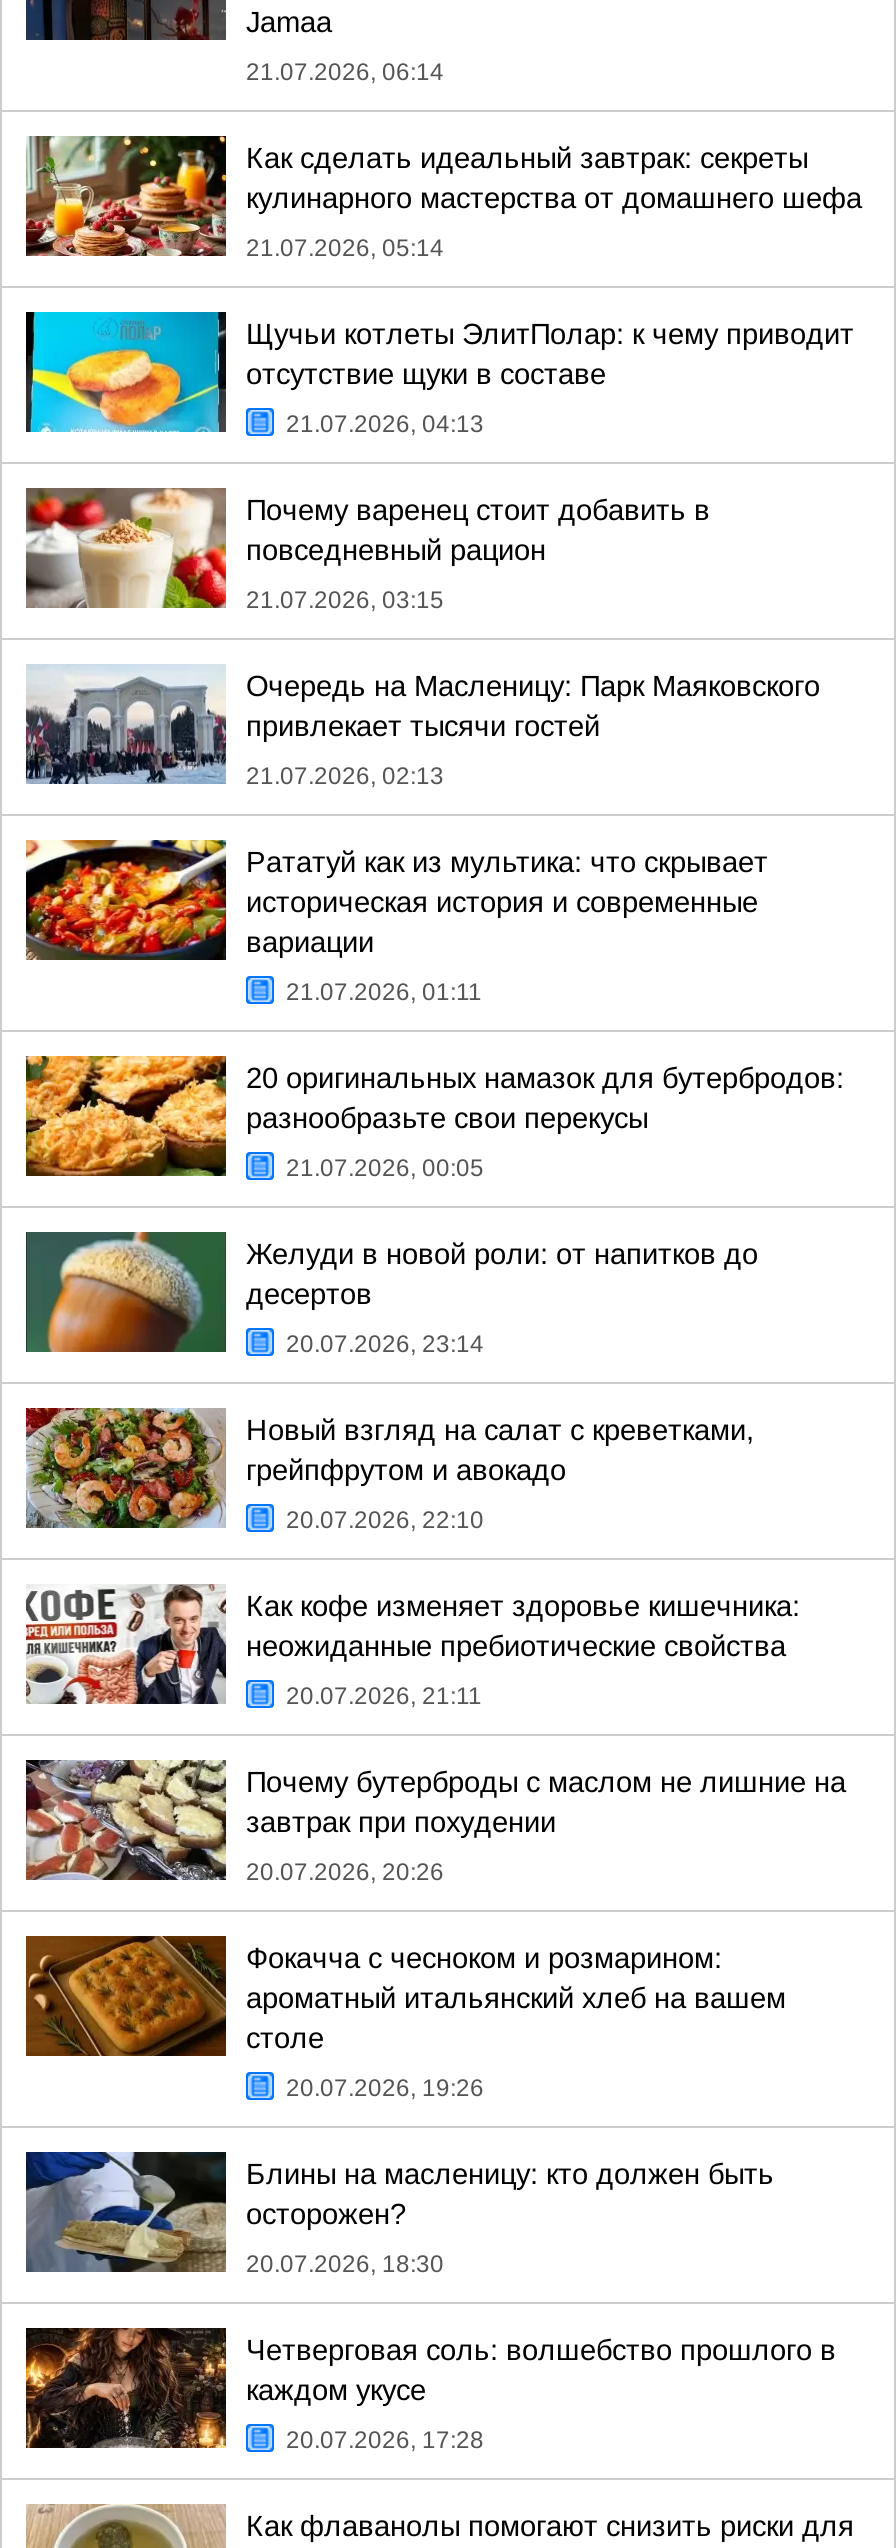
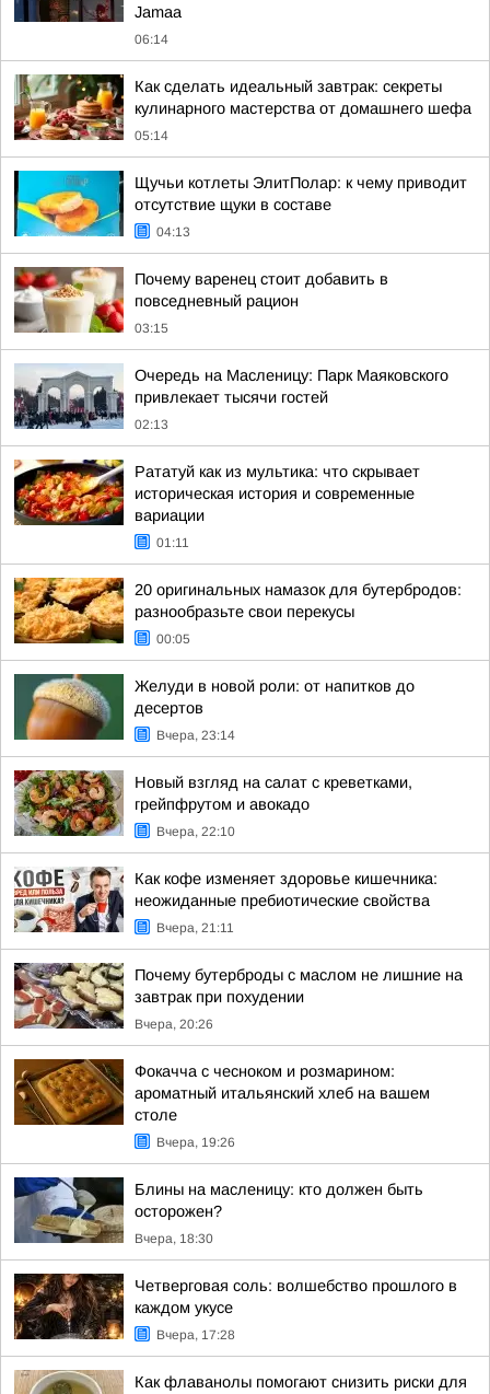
[246,58,444,86] 21.07.2026, 06:14 -> [135,32,168,47] 06:14
[246,234,444,262] 21.07.2026, 05:14 -> [135,128,168,143] 05:14
[286,410,484,438] 21.07.2026, 04:13 -> [156,224,190,240] 04:13
[246,586,444,614] 21.07.2026, 03:15 -> [135,321,168,336] 03:15
[246,762,444,790] 21.07.2026, 02:13 -> [135,417,168,432] 02:13
[286,978,482,1006] 21.07.2026, 01:11 -> [156,535,189,550] 01:11
[286,1154,484,1182] 21.07.2026, 00:05 -> [156,631,190,647] 00:05
[286,1330,484,1358] 20.07.2026, 23:14 -> [156,728,235,743] Вчера, 23:14
[286,1506,484,1534] 20.07.2026, 22:10 -> [156,824,235,839] Вчера, 22:10
[286,1682,482,1710] 20.07.2026, 21:11 -> [156,920,234,936] Вчера, 21:11
[246,1858,444,1886] 20.07.2026, 20:26 -> [135,1017,213,1032] Вчера, 20:26
[286,2074,484,2102] 20.07.2026, 19:26 -> [156,1135,235,1150] Вчера, 19:26
[246,2250,444,2278] 20.07.2026, 18:30 -> [135,1231,213,1246] Вчера, 18:30
[286,2426,484,2454] 20.07.2026, 17:28 -> [156,1327,235,1343] Вчера, 17:28

